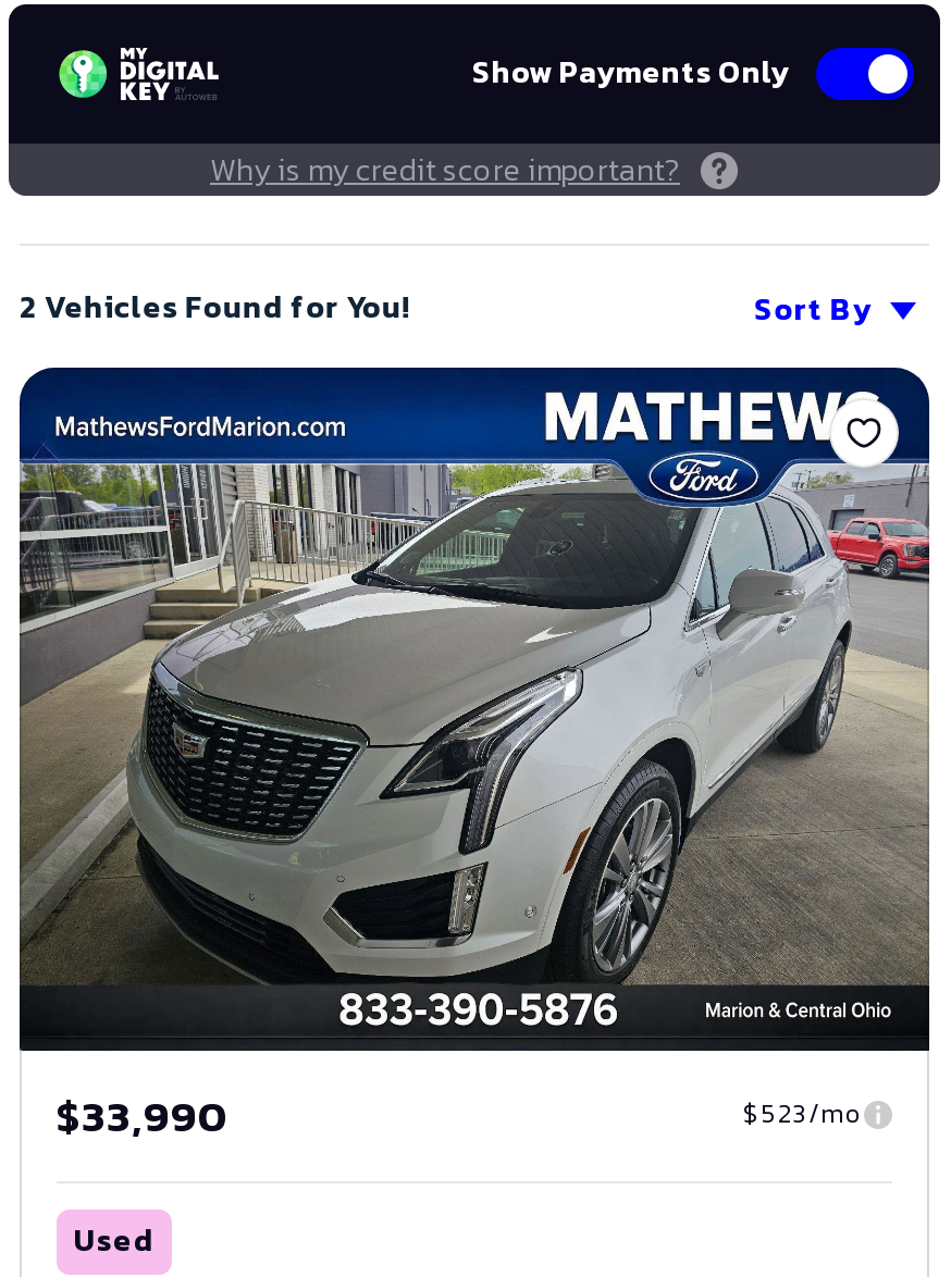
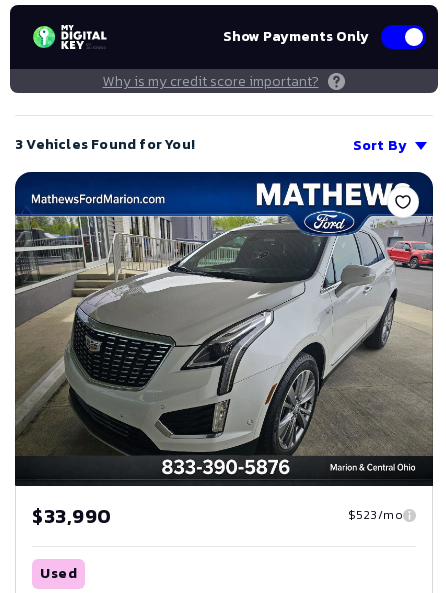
[20,285,411,330] 2 Vehicles Found for You! -> [15,134,195,155] 3 Vehicles Found for You!

